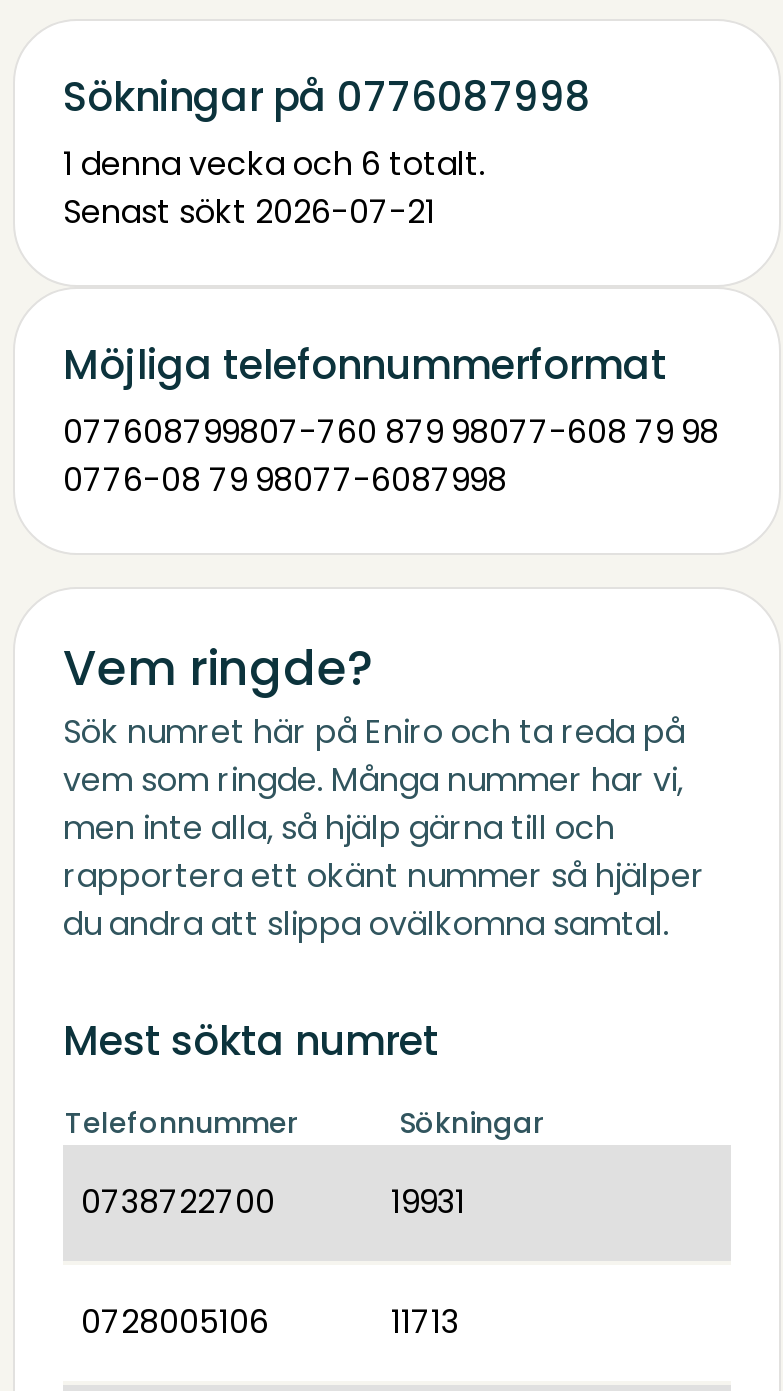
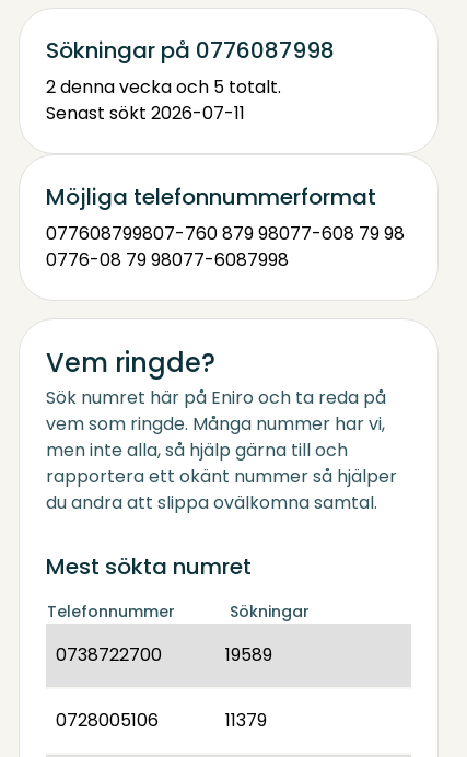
[63,141,485,187] 1 denna vecka och 6 totalt. -> [46,74,281,100] 2 denna vecka och 5 totalt.
[63,189,435,235] Senast sökt 2026-07-21 -> [46,101,245,126] Senast sökt 2026-07-11
[391,1179,465,1225] 19931 -> [225,642,272,667] 19589
[391,1299,459,1345] 11713 -> [225,708,267,733] 11379

